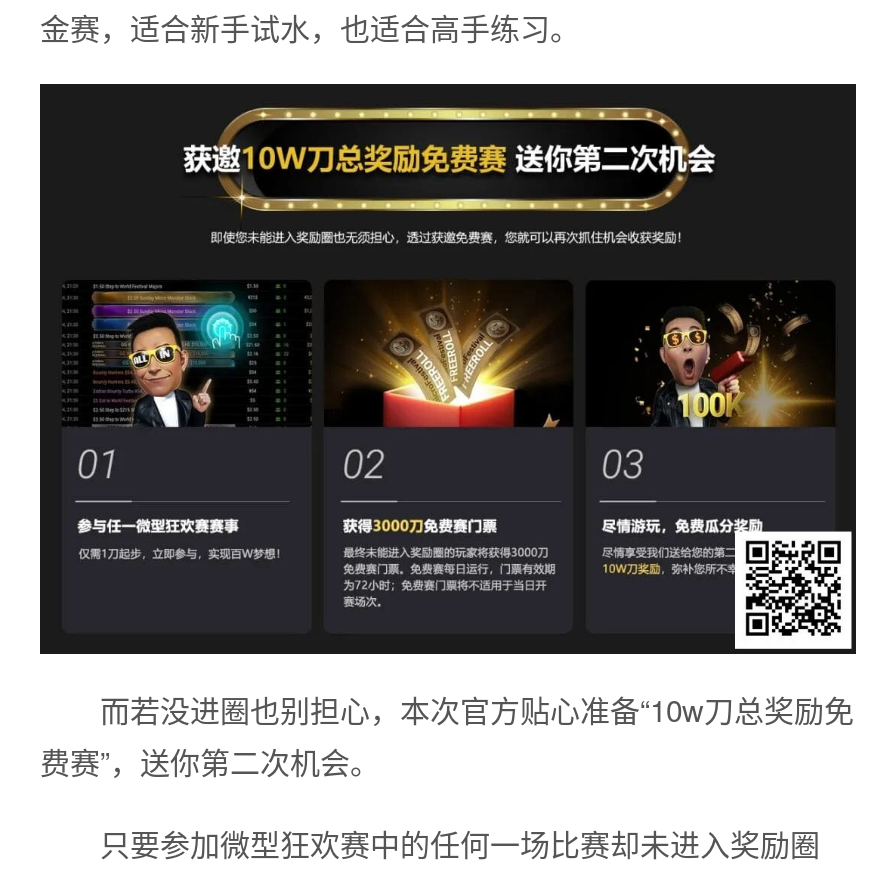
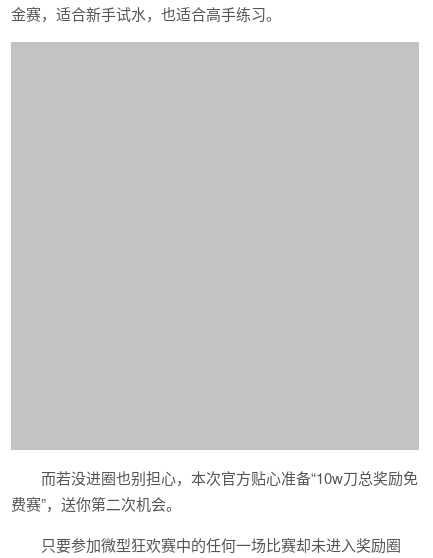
[40,84,856,654] [image] -> none

